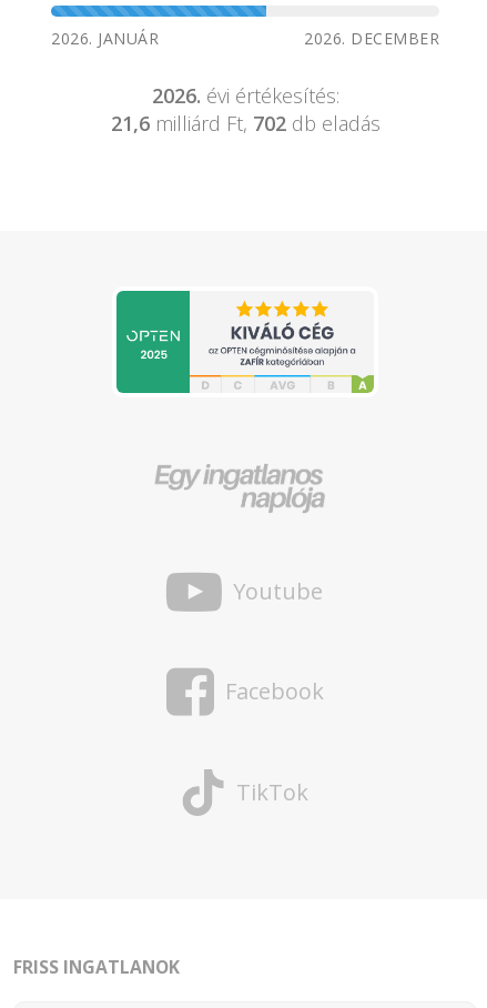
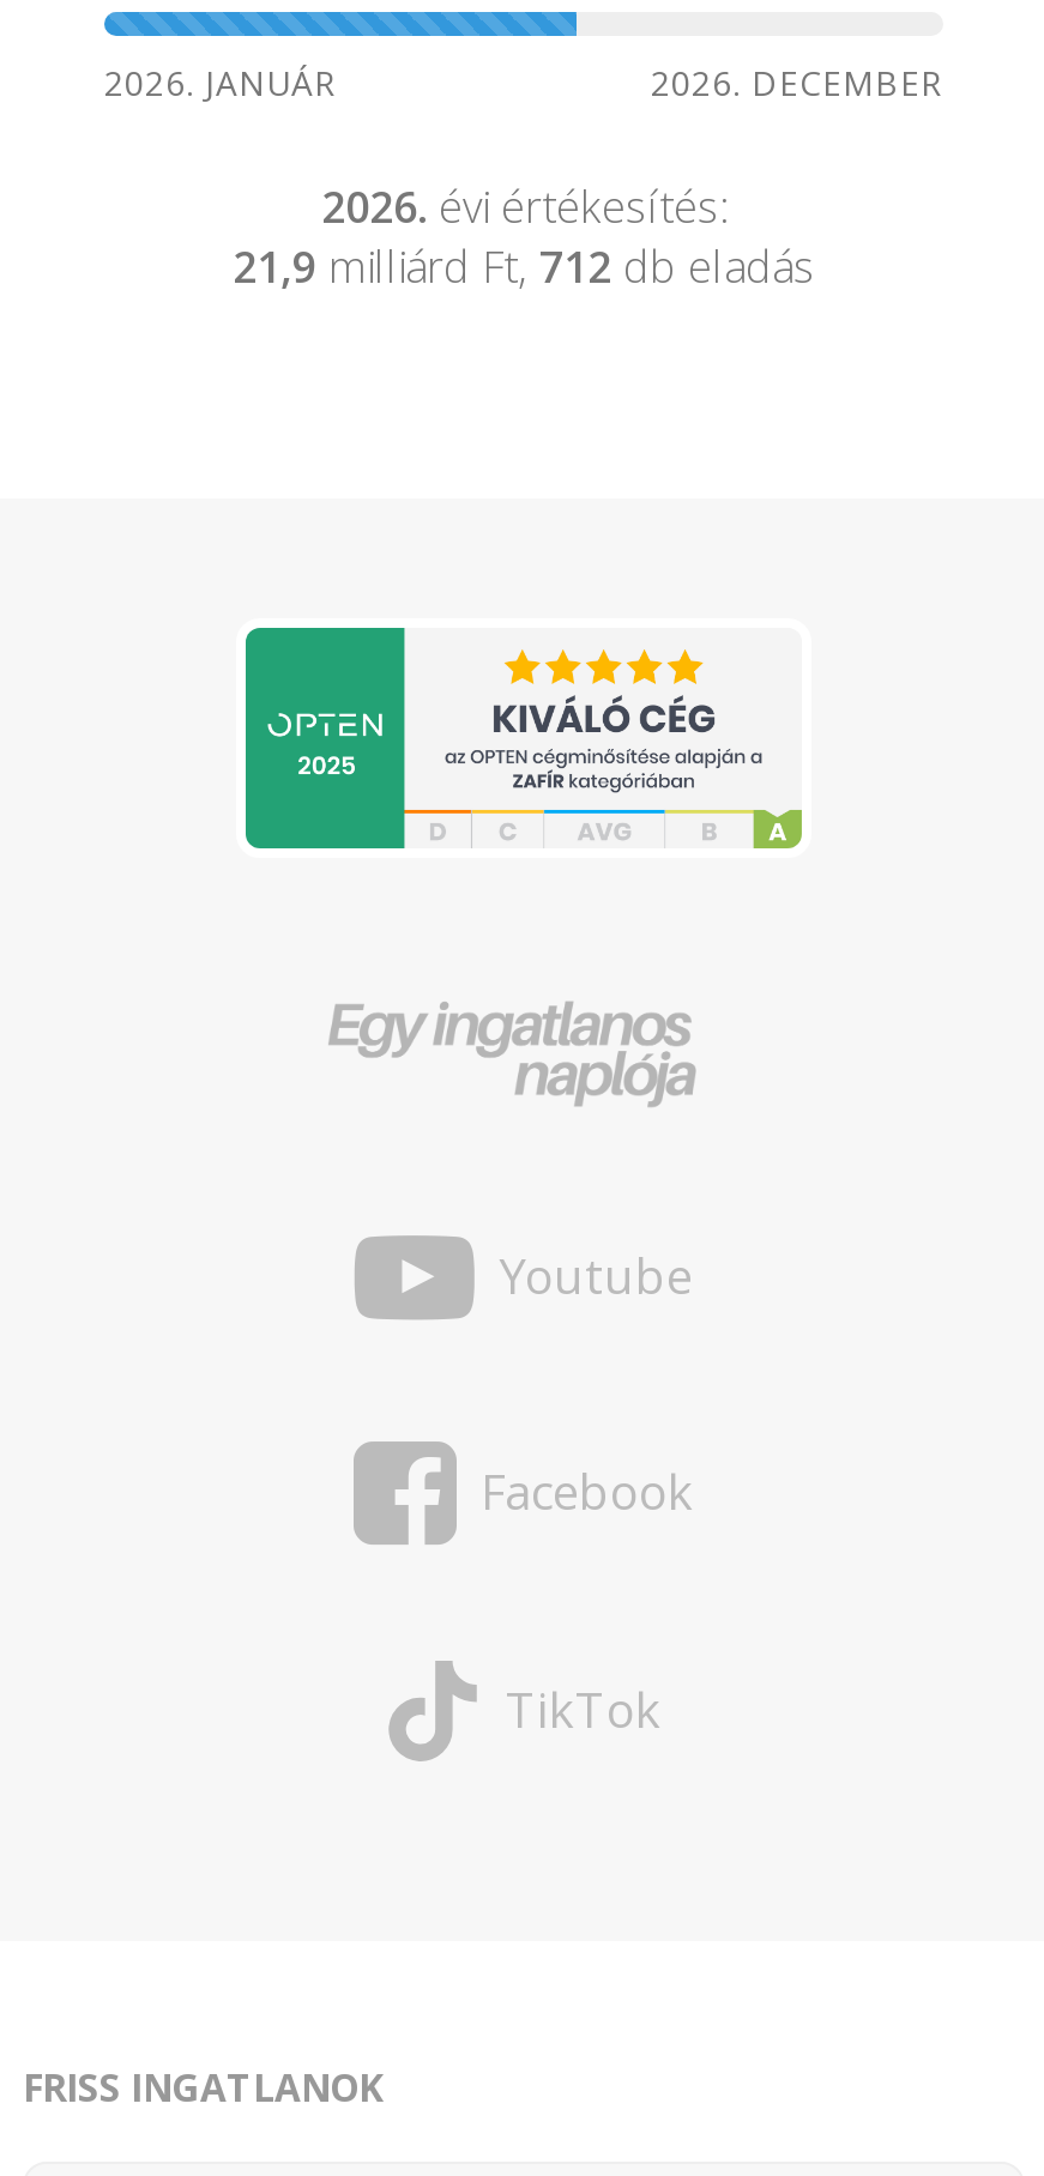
[110,110,380,137] 21,6 milliárd Ft, 702 db eladás -> [233,237,815,295] 21,9 milliárd Ft, 712 db eladás

